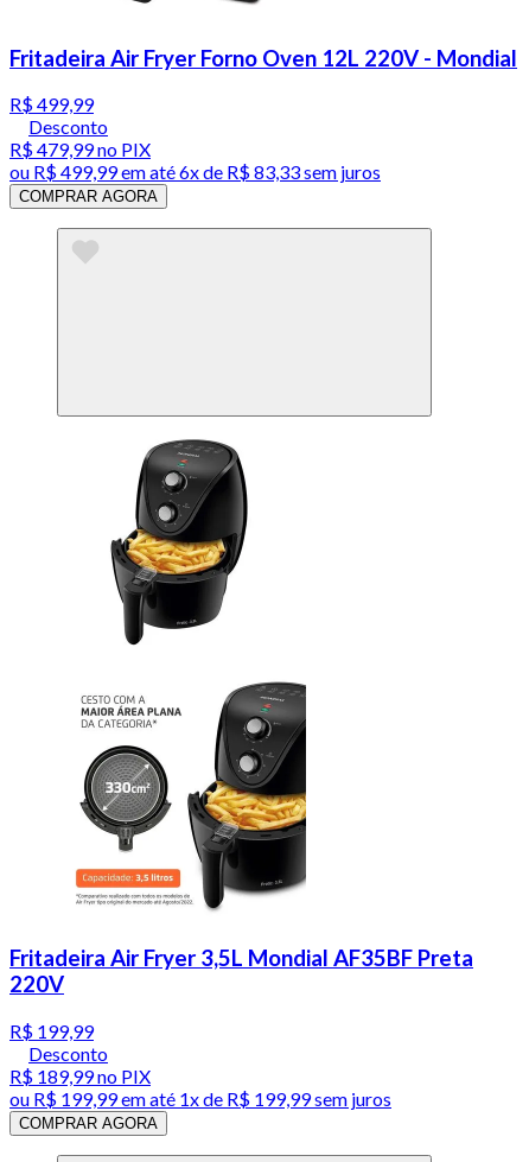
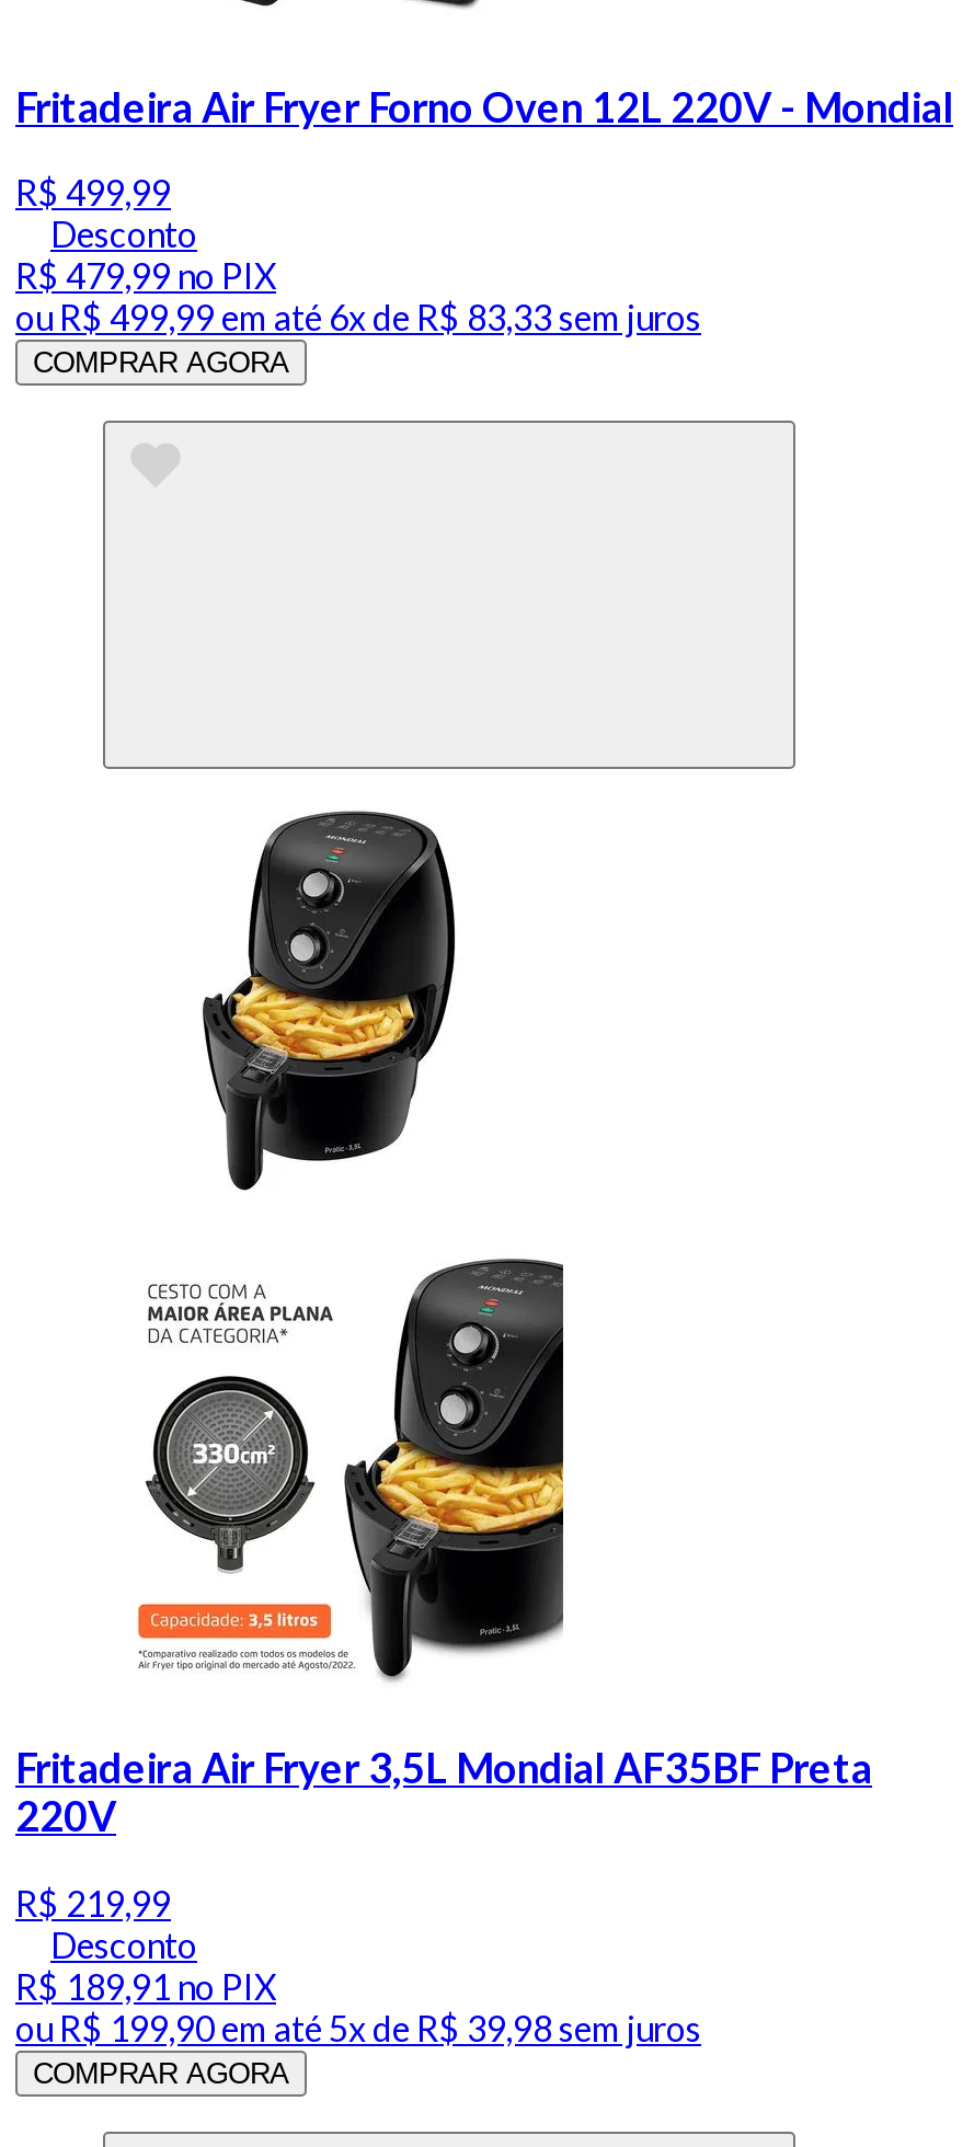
[9,1019,94,1042] R$ 199,99 -> [15,1881,171,1923] R$ 219,99
[9,1064,151,1087] R$ 189,99no PIX -> [15,1965,276,2006] R$ 189,91no PIX
[9,1087,391,1110] ouR$ 199,99em até 1x de R$ 199,99 sem juros -> [15,2006,701,2048] ouR$ 199,90em até 5x de R$ 39,98 sem juros

